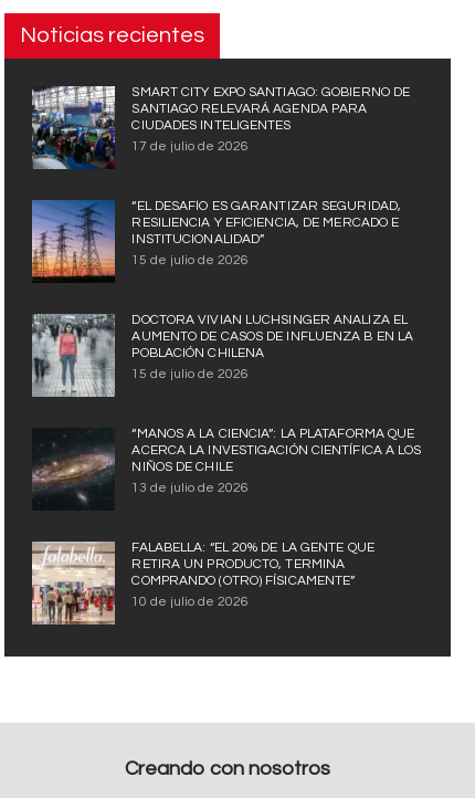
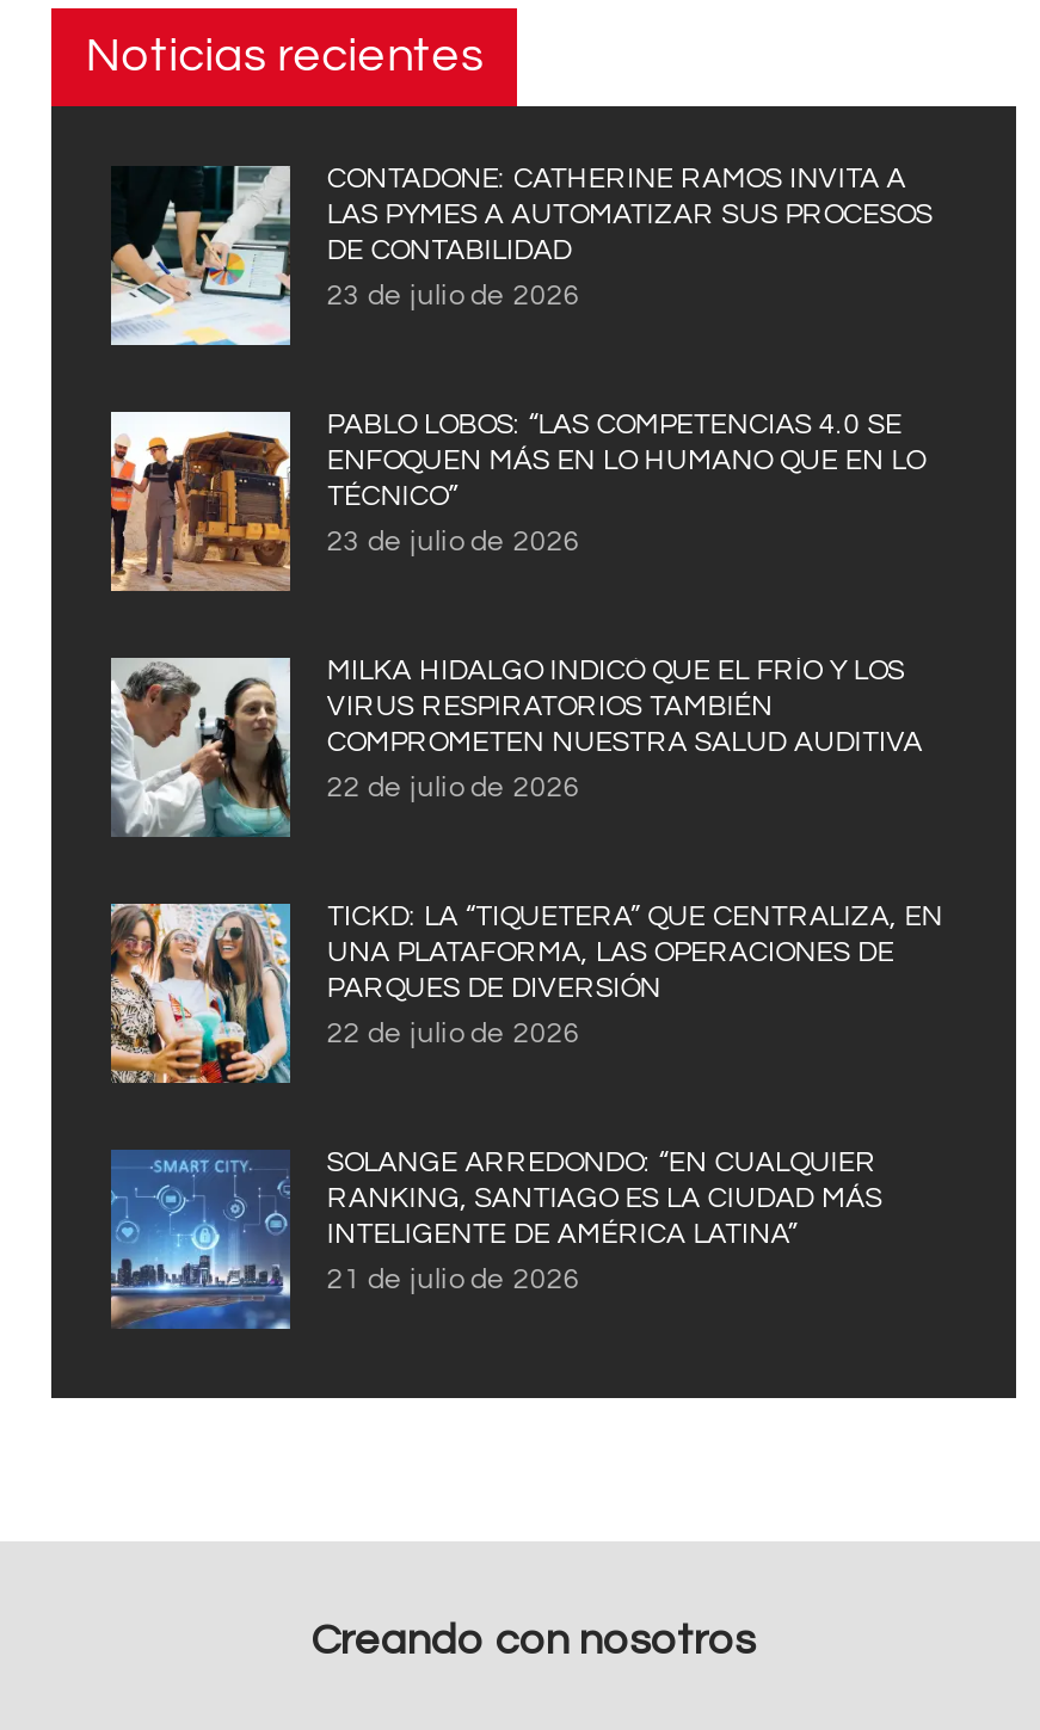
[31,85,410,169] [image] | SMART CITY EXPO SANTIAGO: GOBIERNO DE | SANTIAGO RELEVARÁ AGENDA PARA | CIUDADES INTELIGENTES -> [109,163,933,347] [image] | CONTADONE: CATHERINE RAMOS INVITA A | LAS PYMES A AUTOMATIZAR SUS PROCESOS | DE CONTABILIDAD
[132,139,249,153] 17 de julio de 2026 -> [327,280,580,311] 23 de julio de 2026
[31,199,401,283] [image] | “EL DESAFÍO ES GARANTIZAR SEGURIDAD, | RESILIENCIA Y EFICIENCIA, DE MERCADO E | INSTITUCIONALIDAD” -> [109,409,925,593] [image] | PABLO LOBOS: “LAS COMPETENCIAS 4.0 SE | ENFOQUEN MÁS EN LO HUMANO QUE EN LO | TÉCNICO”
[132,253,249,267] 15 de julio de 2026 -> [327,526,580,557] 23 de julio de 2026
[32,313,413,398] [image] | DOCTORA VIVIAN LUCHSINGER ANALIZA EL | AUMENTO DE CASOS DE INFLUENZA B EN LA | POBLACIÓN CHILENA -> [109,655,923,837] [image] | MILKA HIDALGO INDICÓ QUE EL FRÍO Y LOS | VIRUS RESPIRATORIOS TAMBIÉN | COMPROMETEN NUESTRA SALUD AUDITIVA
[132,367,249,381] 15 de julio de 2026 -> [327,772,580,803] 22 de julio de 2026
[32,426,421,511] [image] | “MANOS A LA CIENCIA”: LA PLATAFORMA QUE | ACERCA LA INVESTIGACIÓN CIENTÍFICA A LOS | NIÑOS DE CHILE -> [109,901,943,1085] [image] | TICKD: LA “TIQUETERA” QUE CENTRALIZA, EN | UNA PLATAFORMA, LAS OPERACIONES DE | PARQUES DE DIVERSIÓN
[132,481,249,495] 13 de julio de 2026 -> [327,1018,580,1049] 22 de julio de 2026
[31,540,374,626] [image] | FALABELLA: “EL 20% DE LA GENTE QUE | RETIRA UN PRODUCTO, TERMINA | COMPRANDO (OTRO) FÍSICAMENTE” -> [109,1147,882,1331] [image] | SOLANGE ARREDONDO: “EN CUALQUIER | RANKING, SANTIAGO ES LA CIUDAD MÁS | INTELIGENTE DE AMÉRICA LATINA”
[132,594,249,609] 10 de julio de 2026 -> [327,1264,580,1295] 21 de julio de 2026

